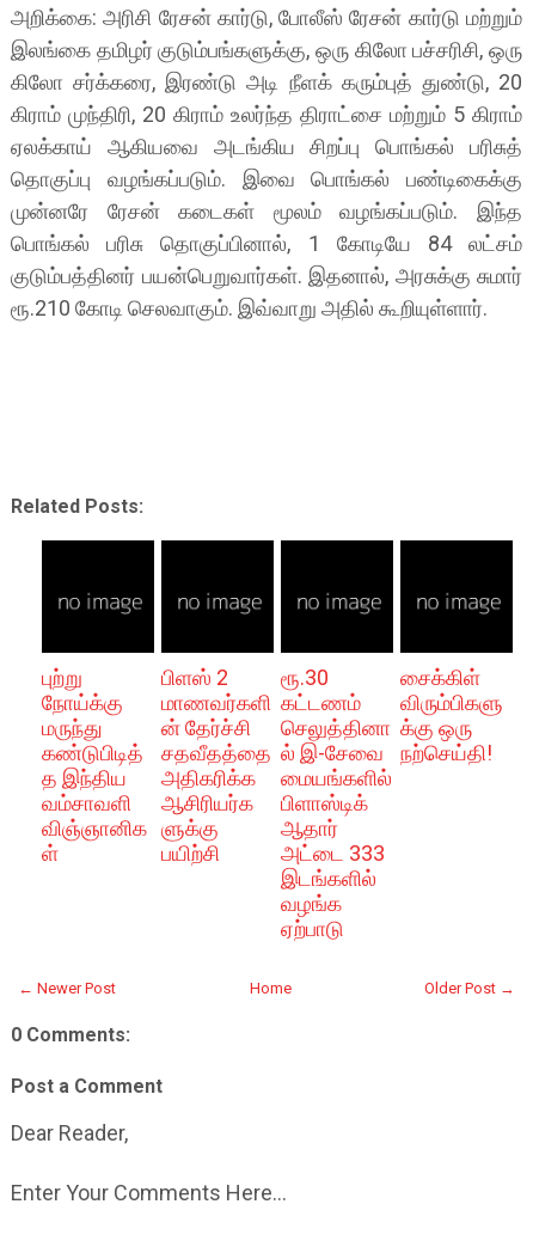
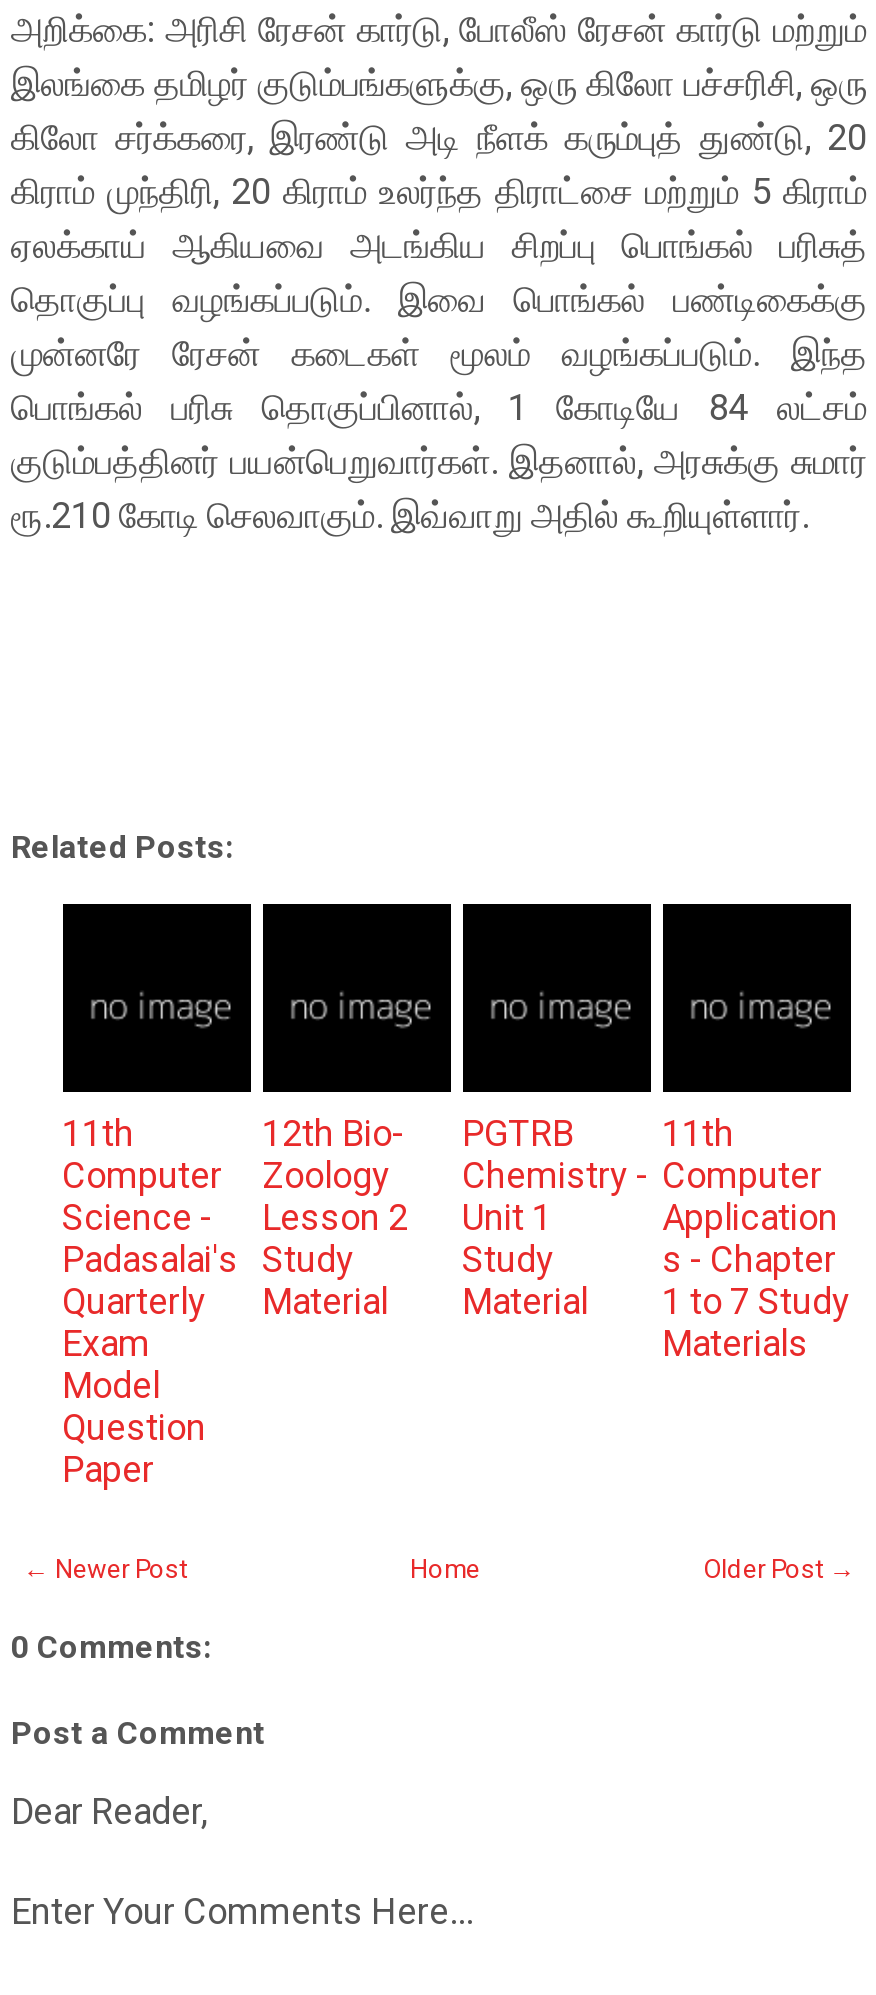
[41,665,146,866] புற்று | நோய்க்கு | மருந்து | கண்டுபிடித் | த இந்திய | வம்சாவளி | விஞ்ஞானிக | ள் -> [62,1112,238,1490] 11th | Computer | Science - | Padasalai's | Quarterly | Exam | Model | Question | Paper
[161,665,271,866] பிளஸ் 2 | மாணவர்களி | ன் தேர்ச்சி | சதவீதத்தை | அதிகரிக்க | ஆசிரியர்க | ளுக்கு | பயிற்சி -> [262,1112,408,1322] 12th Bio- | Zoology | Lesson 2 | Study | Material
[280,665,391,941] ரூ.30 | கட்டணம் | செலுத்தினா | ல் இ-சேவை | மையங்களில் | பிளாஸ்டிக் | ஆதார் | அட்டை 333 | இடங்களில் | வழங்க | ஏற்பாடு -> [462,1112,648,1322] PGTRB | Chemistry - | Unit 1 | Study | Material
[400,665,503,765] சைக்கிள் | விரும்பிகளு | க்கு ஒரு | நற்செய்தி! -> [662,1112,850,1364] 11th | Computer | Application | s - Chapter | 1 to 7 Study | Materials

